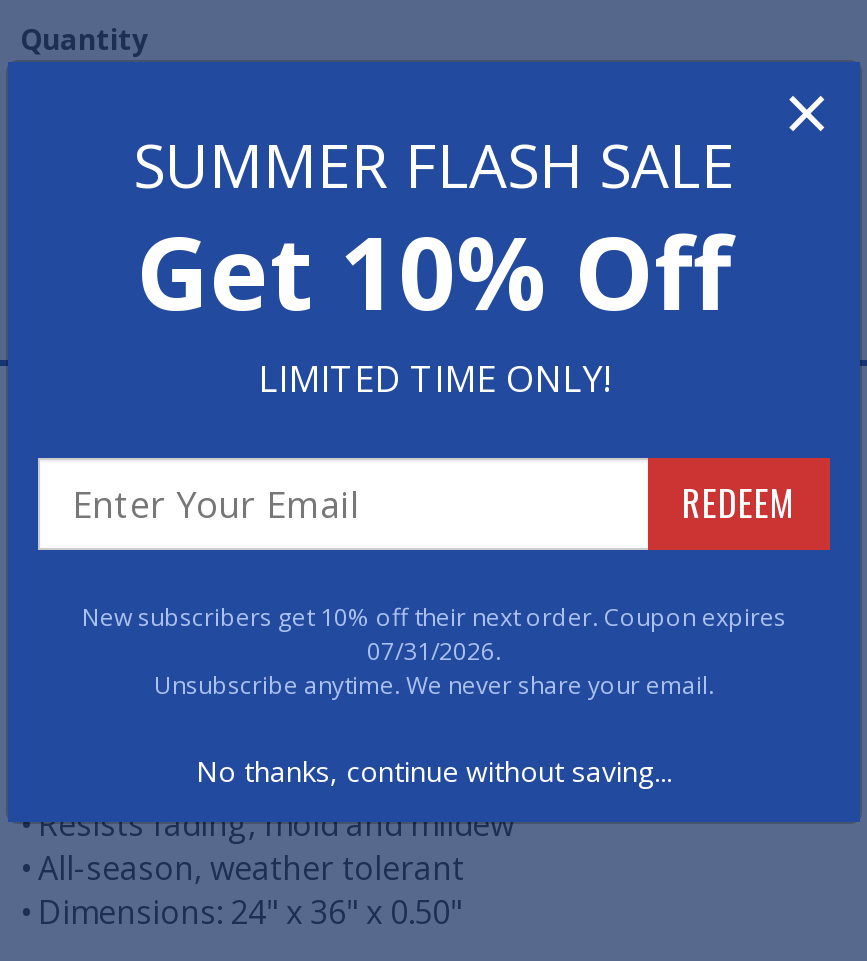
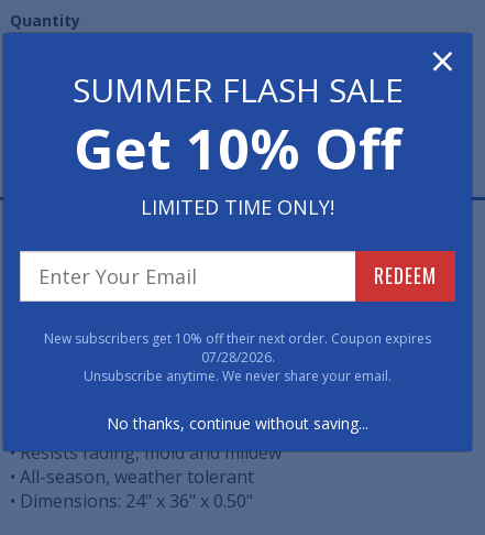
[367,633,501,667] 07/31/2026. -> [201,347,274,366] 07/28/2026.

